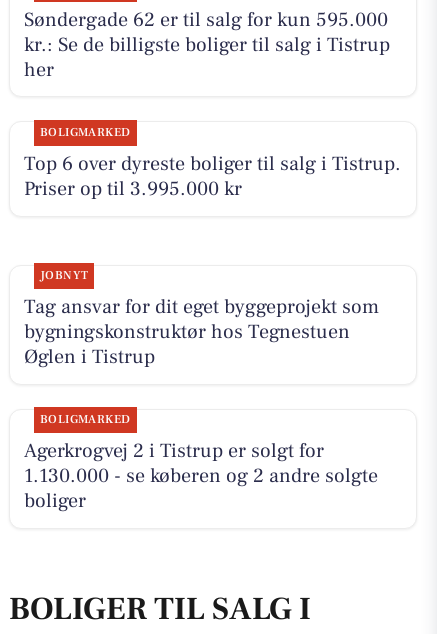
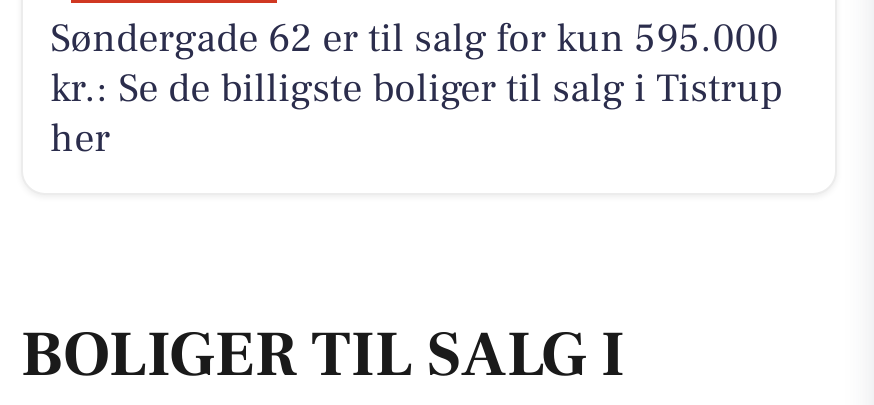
[24,125,401,202] BOLIGMARKED | Top 6 over dyreste boliger til salg i Tistrup. | Priser op til 3.995.000 kr -> none
[24,268,379,514] JOBNYT | Tag ansvar for dit eget byggeprojekt som | bygningskonstruktør hos Tegnestuen | Øglen i Tistrup | BOLIGMARKED | Agerkrogvej 2 i Tistrup er solgt for | 1.130.000 - se køberen og 2 andre solgte | boliger -> none

